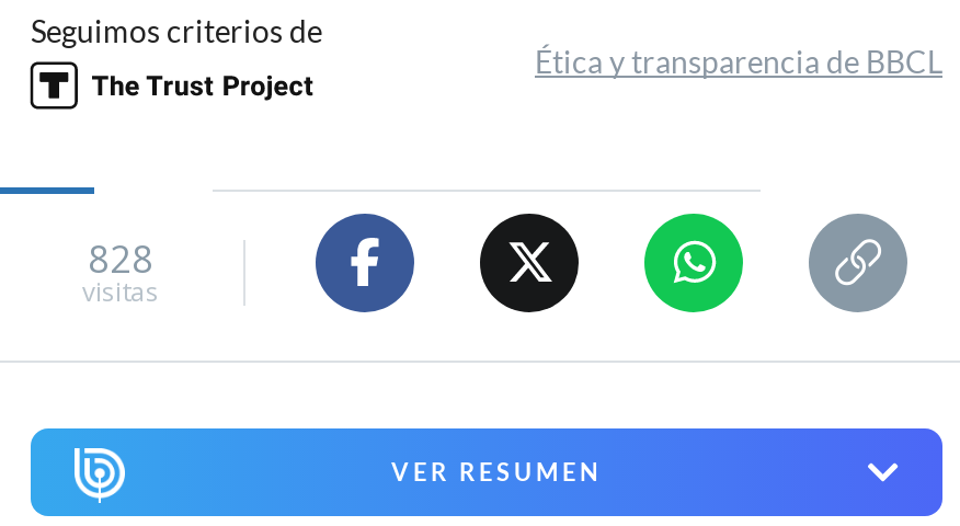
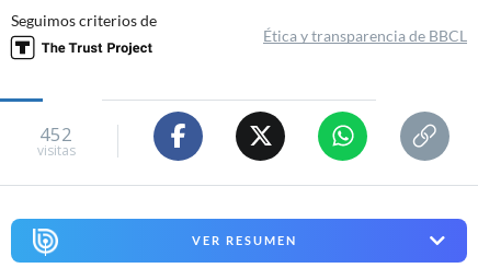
[88,233,153,284] 828 -> [39,121,72,147] 452

